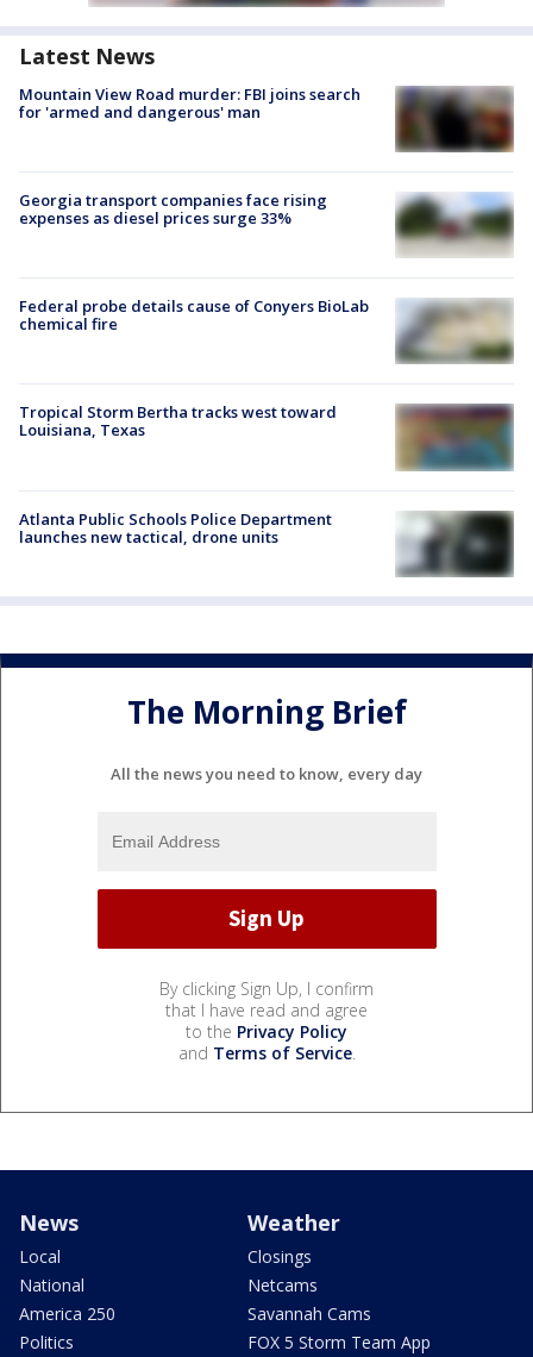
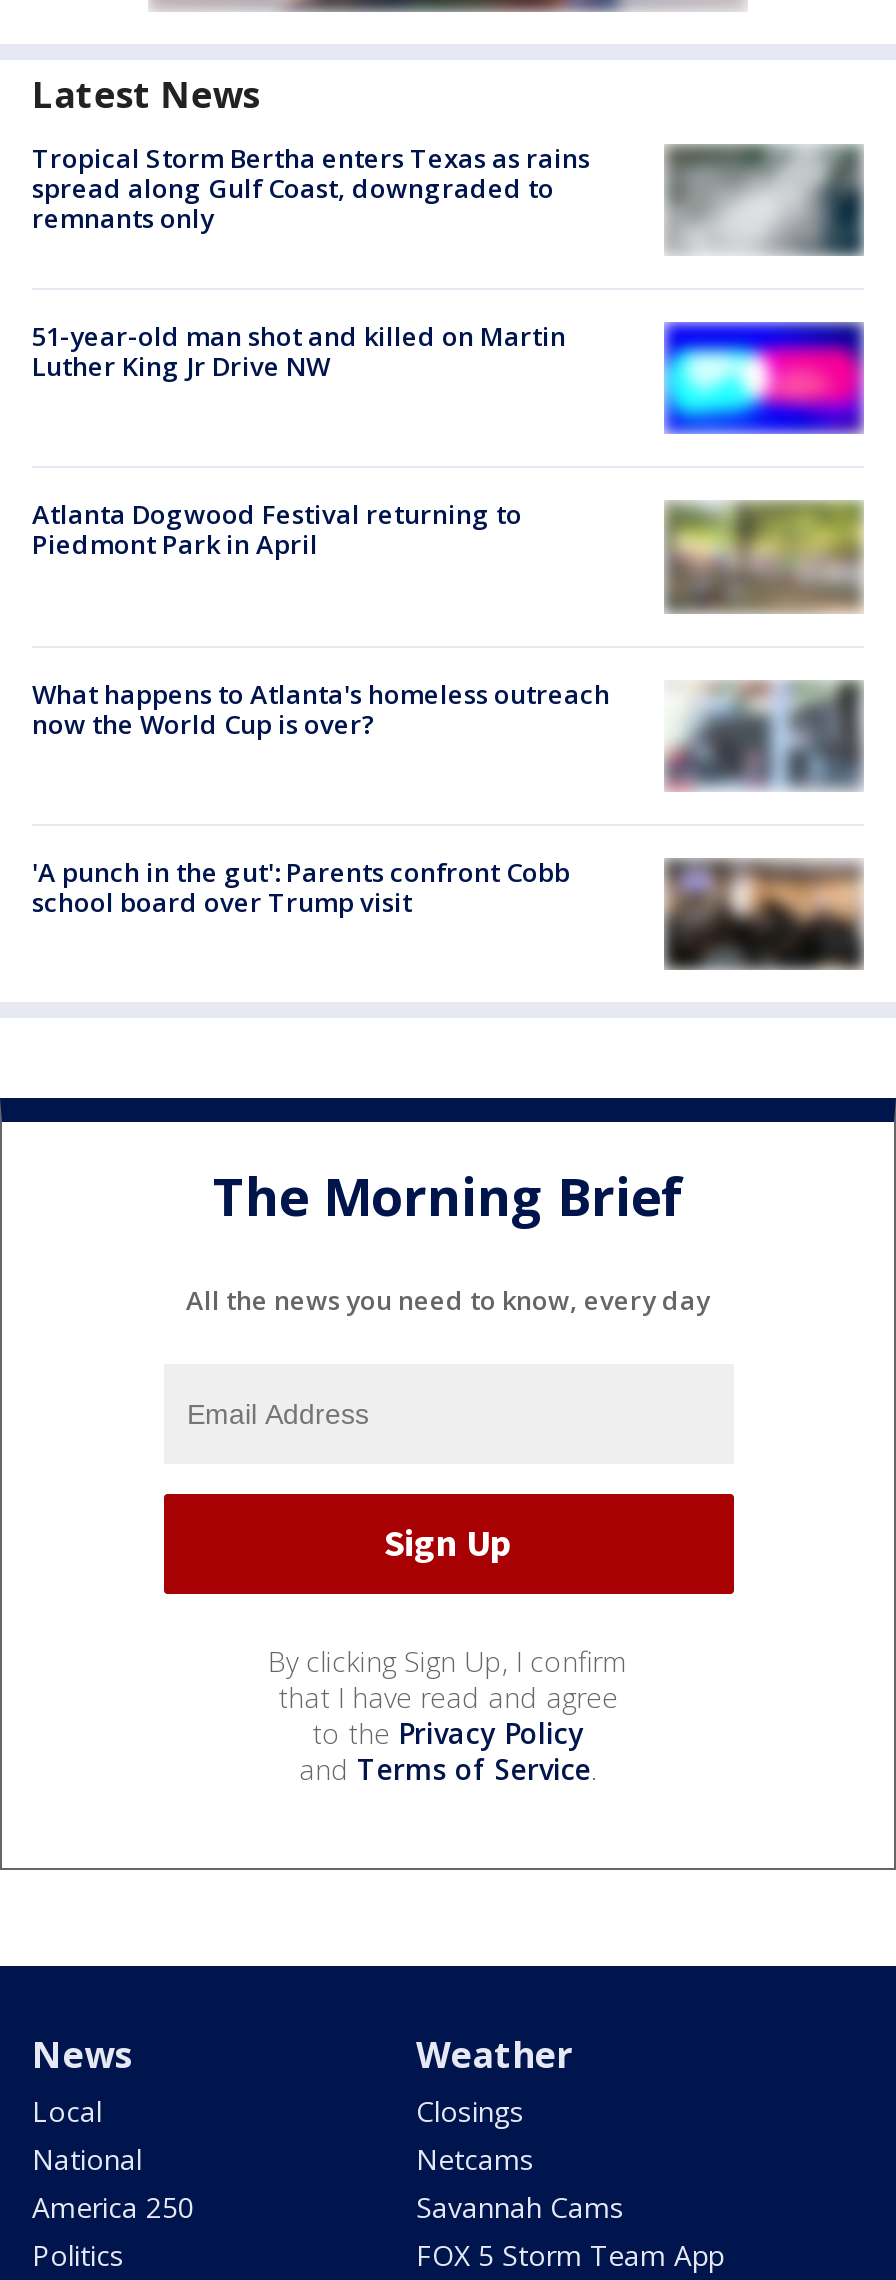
[19,83,513,152] [image] | Mountain View Road murder: FBI joins search | for 'armed and dangerous' man -> [32,140,862,256] [image] | Tropical Storm Bertha enters Texas as rains | spread along Gulf Coast, downgraded to | remnants only
[19,189,327,229] Georgia transport companies face rising | expenses as diesel prices surge 33% -> [32,318,566,384] 51-year-old man shot and killed on Martin | Luther King Jr Drive NW
[394,192,514,257] [image] -> [662,320,864,434] [image]
[19,295,369,335] Federal probe details cause of Conyers BioLab | chemical fire -> [32,496,522,562] Atlanta Dogwood Festival returning to | Piedmont Park in April
[396,299,512,362] [image] -> [664,500,862,610] [image]
[19,402,337,441] Tropical Storm Bertha tracks west toward | Louisiana, Texas -> [32,675,610,741] What happens to Atlanta's homeless outreach | now the World Cup is over?
[395,404,502,471] [image] -> [666,680,844,790] [image]
[19,508,332,547] Atlanta Public Schools Police Department | launches new tactical, drone units -> [32,854,570,920] 'A punch in the gut': Parents confront Cobb | school board over Trump visit
[396,511,514,575] [image] -> [664,858,864,970] [image]

